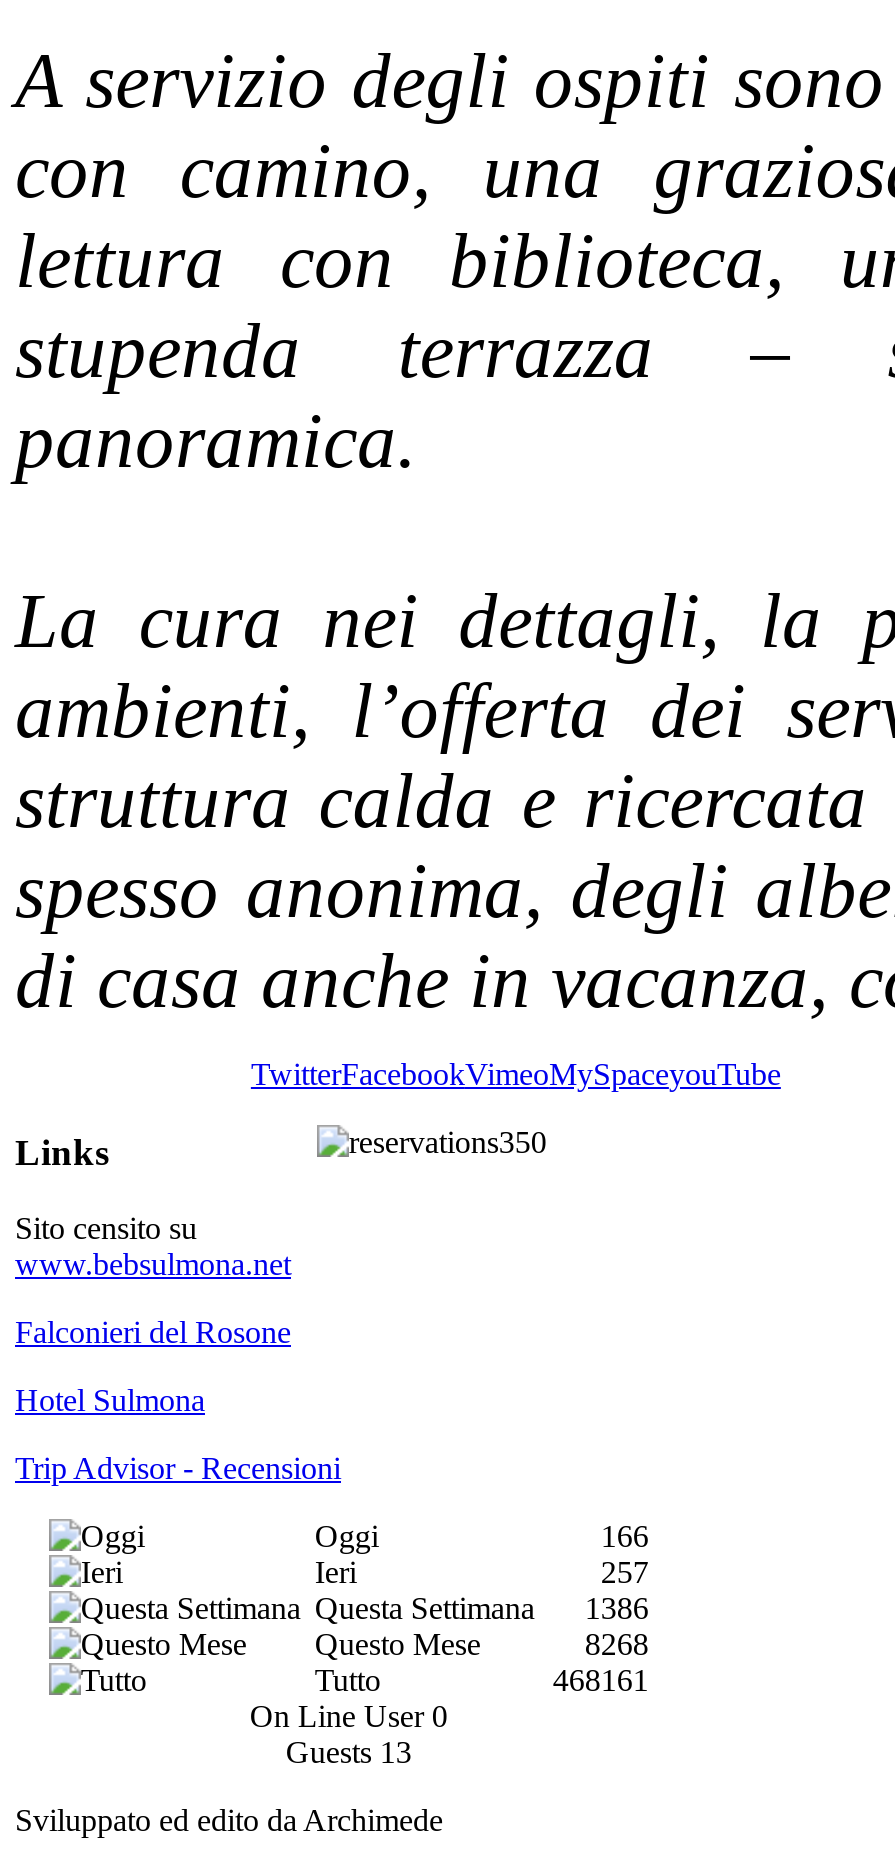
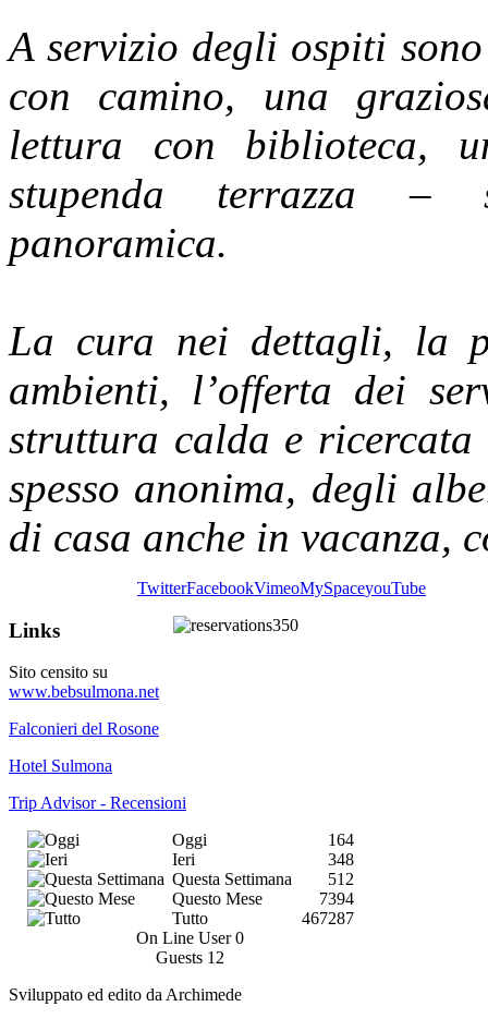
[601,1520,649,1554] 166 -> [328,831,354,849] 164
[601,1556,649,1590] 257 -> [328,850,354,869] 348
[315,1592,649,1626] Questa Settimana 1386 -> [172,870,354,889] Questa Settimana 512
[585,1628,649,1662] 8268 -> [319,890,354,908] 7394
[553,1664,649,1698] 468161 -> [302,909,354,928] 467287
[286,1736,412,1770] Guests 13 -> [156,948,225,967] Guests 12

